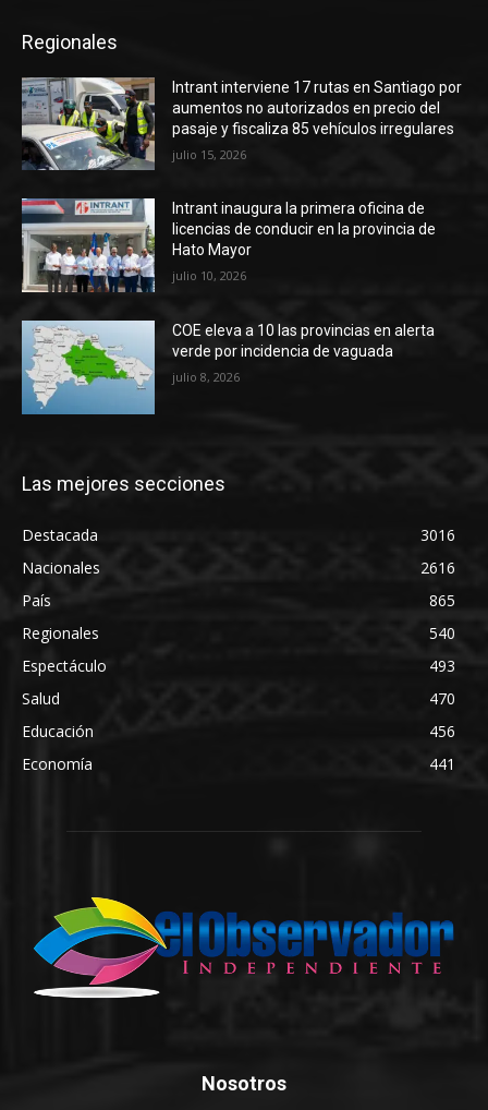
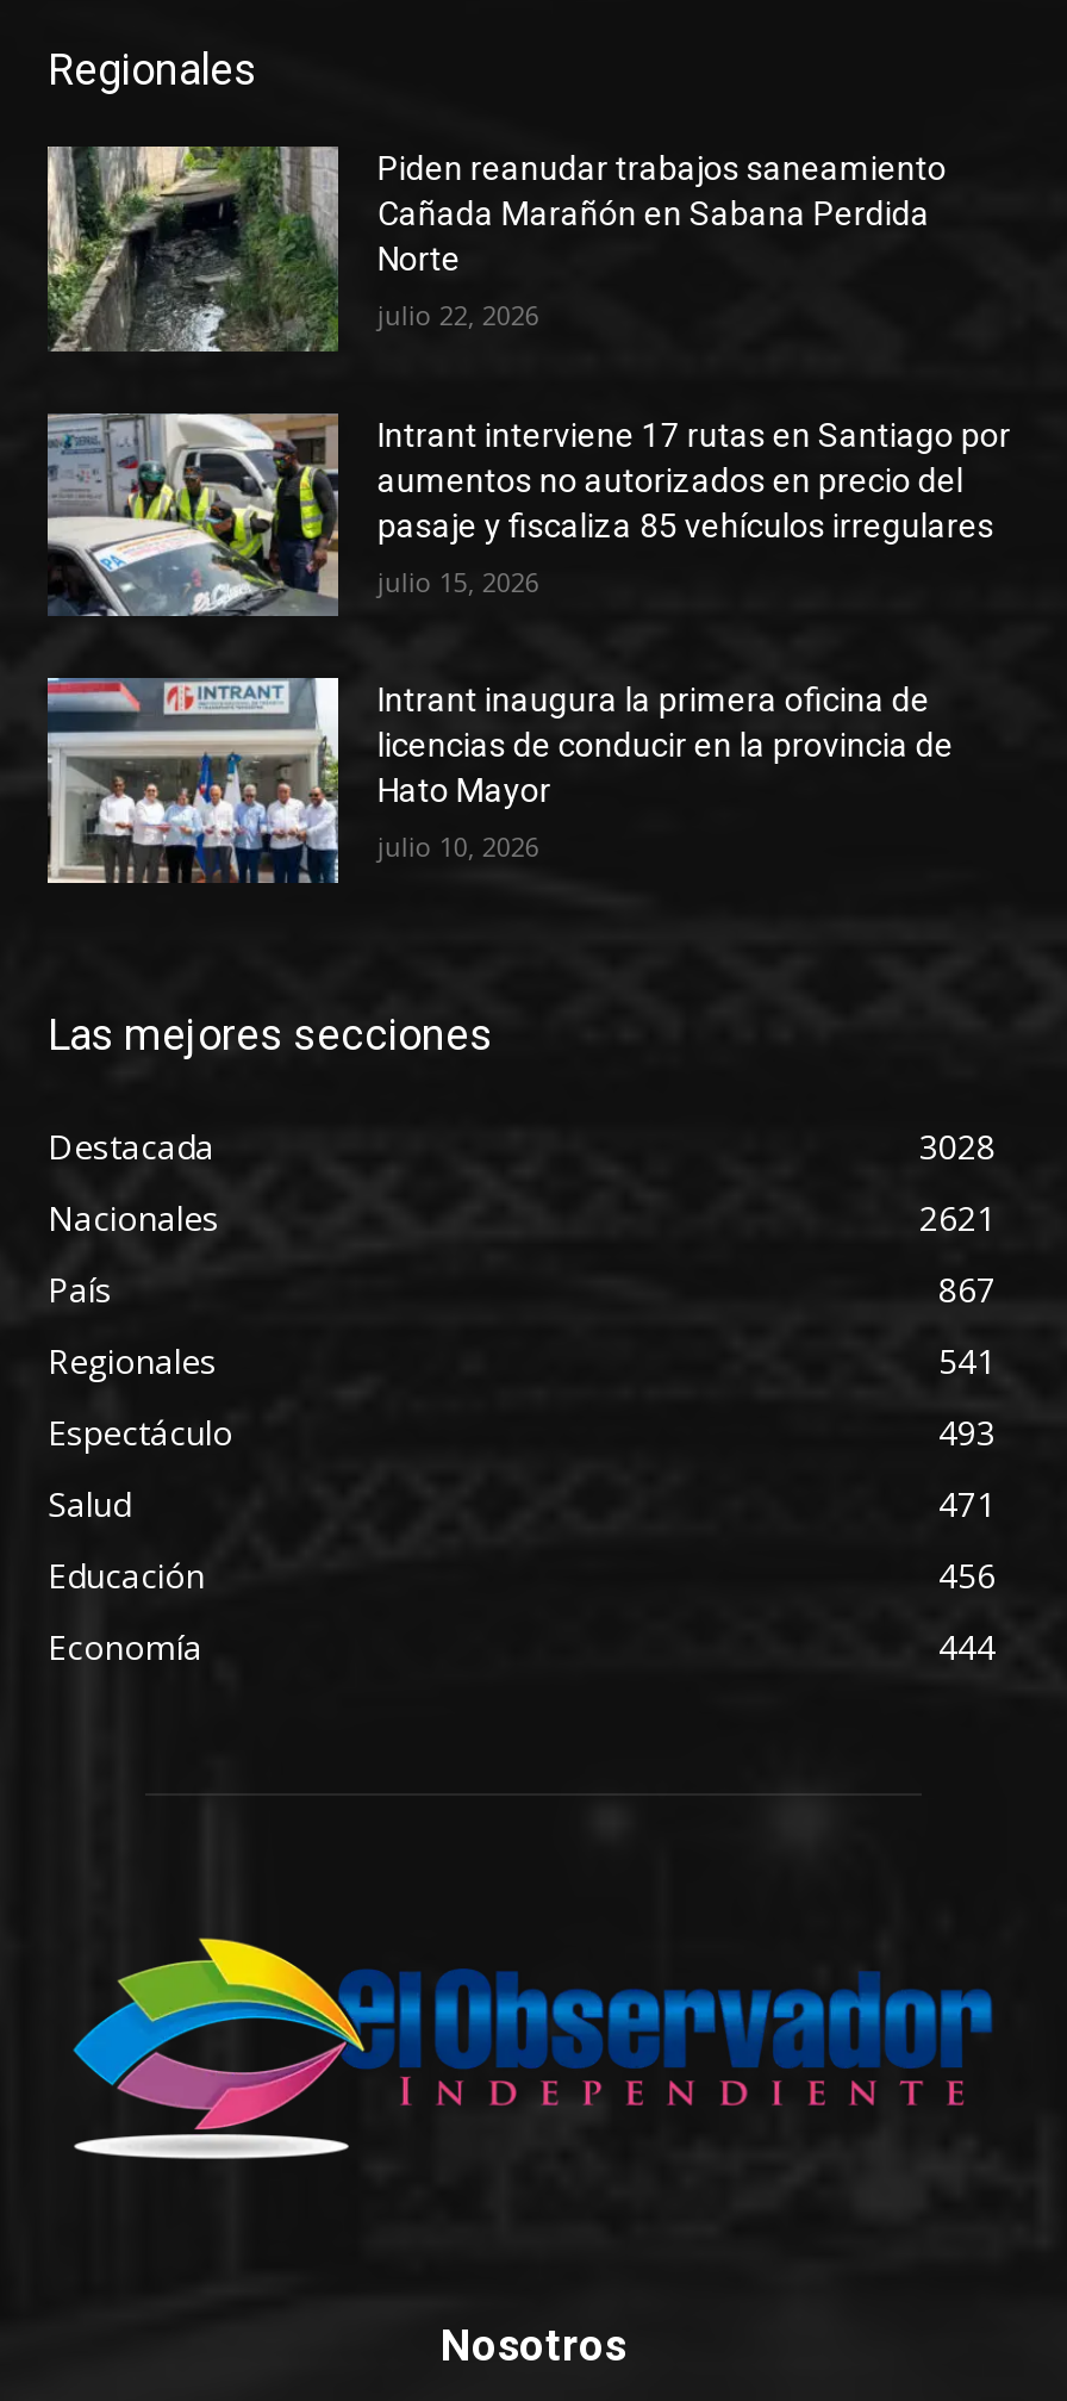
none -> [45,144,946,354] [image] | Piden reanudar trabajos saneamiento | Cañada Marañón en Sabana Perdida | Norte | julio 22, 2026
moved [11,74,462,294] -> [24,406,1011,888]: [image] | Intrant interviene 17 rutas en Santiago por | aumentos no autorizados en precio del | ... | Hato Mayor | julio 10, 2026
[21,319,435,415] [image] | COE eleva a 10 las provincias en alerta | verde por incidencia de vaguada | julio 8, 2026 -> none
[420,524,455,545] 3016 -> [919,1123,996,1168] 3028
[420,557,455,578] 2616 -> [919,1195,996,1240] 2621
[429,590,455,610] 865 -> [938,1266,996,1311] 867
[429,622,455,643] 540 -> [938,1338,996,1383] 541
[429,688,455,709] 470 -> [938,1481,996,1526] 471
[429,753,455,774] 441 -> [938,1624,996,1669] 444

